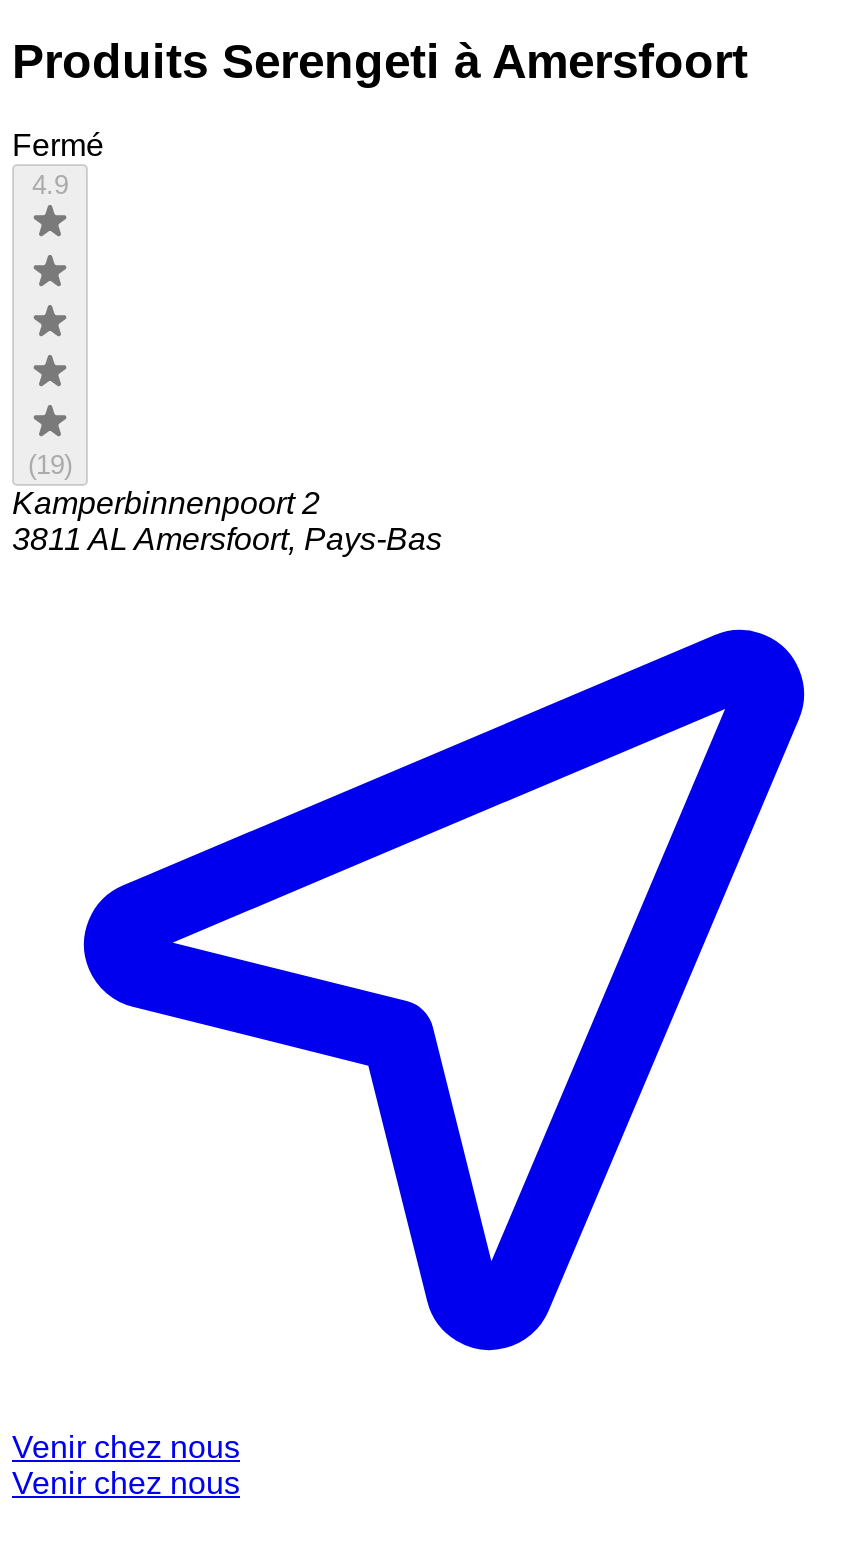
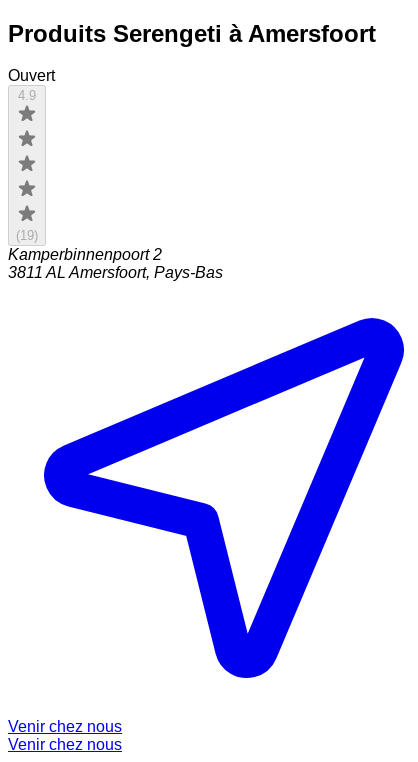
[12,129,104,163] Fermé -> [8,67,55,84] Ouvert

